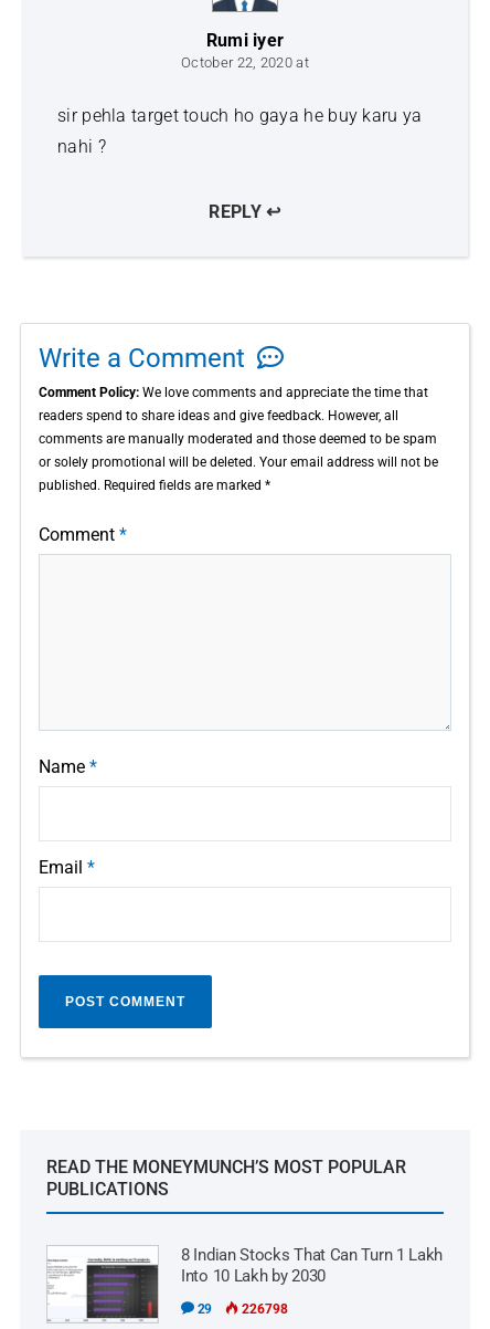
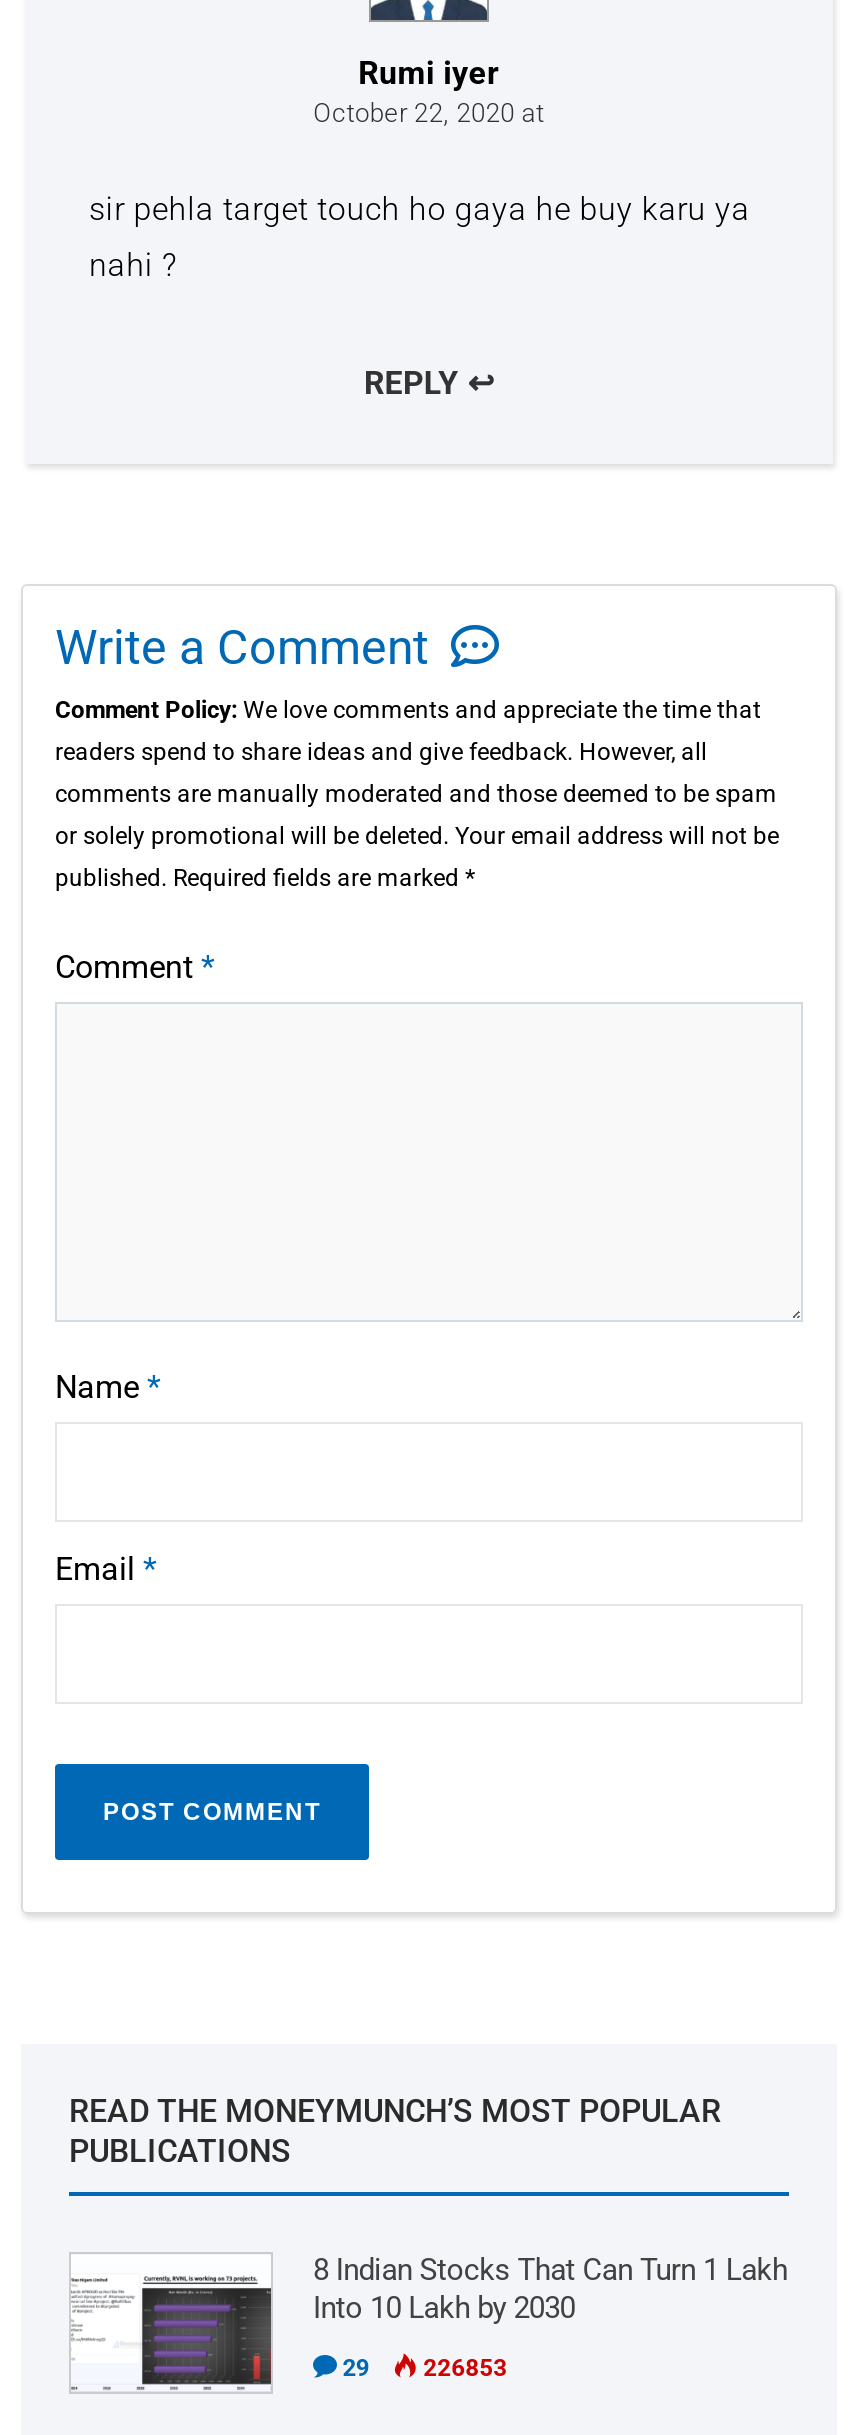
[197,1301,288,1317] 29 226798 -> [342,2354,507,2382] 29 226853

